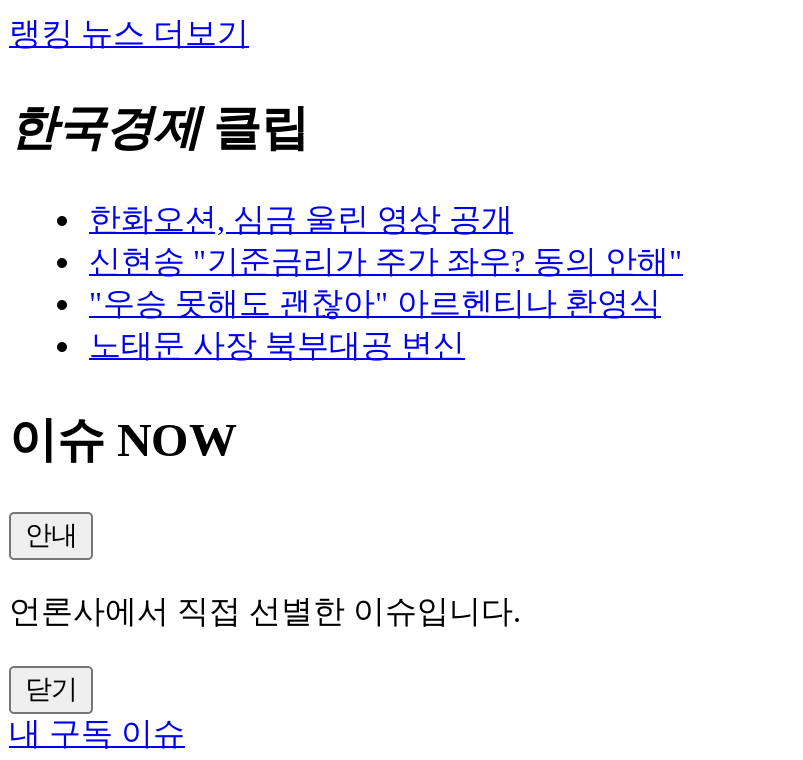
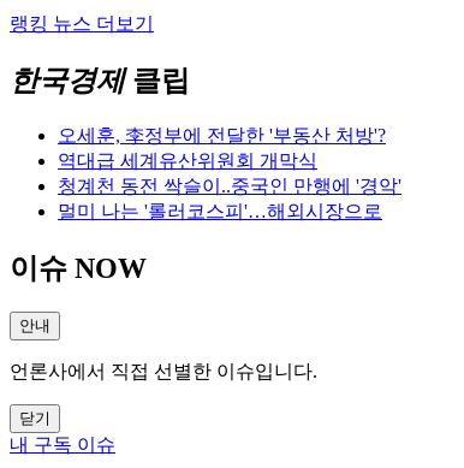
[89,202,683,362] 한화오션, 심금 울린 영상 공개 | 신현송 "기준금리가 주가 좌우? 동의 안해" | "우승 못해도 괜찮아" 아르헨티나 환영식 | 노태문 사장 북부대공 변신 -> [58,125,401,221] 오세훈, 李정부에 전달한 '부동산 처방'? | 역대급 세계유산위원회 개막식 | 청계천 동전 싹슬이..중국인 만행에 '경악' | 멀미 나는 '롤러코스피'…해외시장으로

